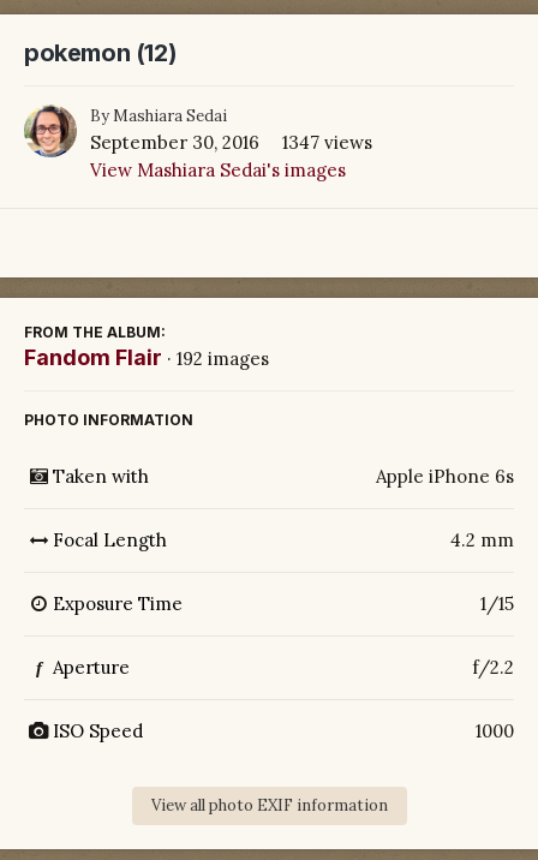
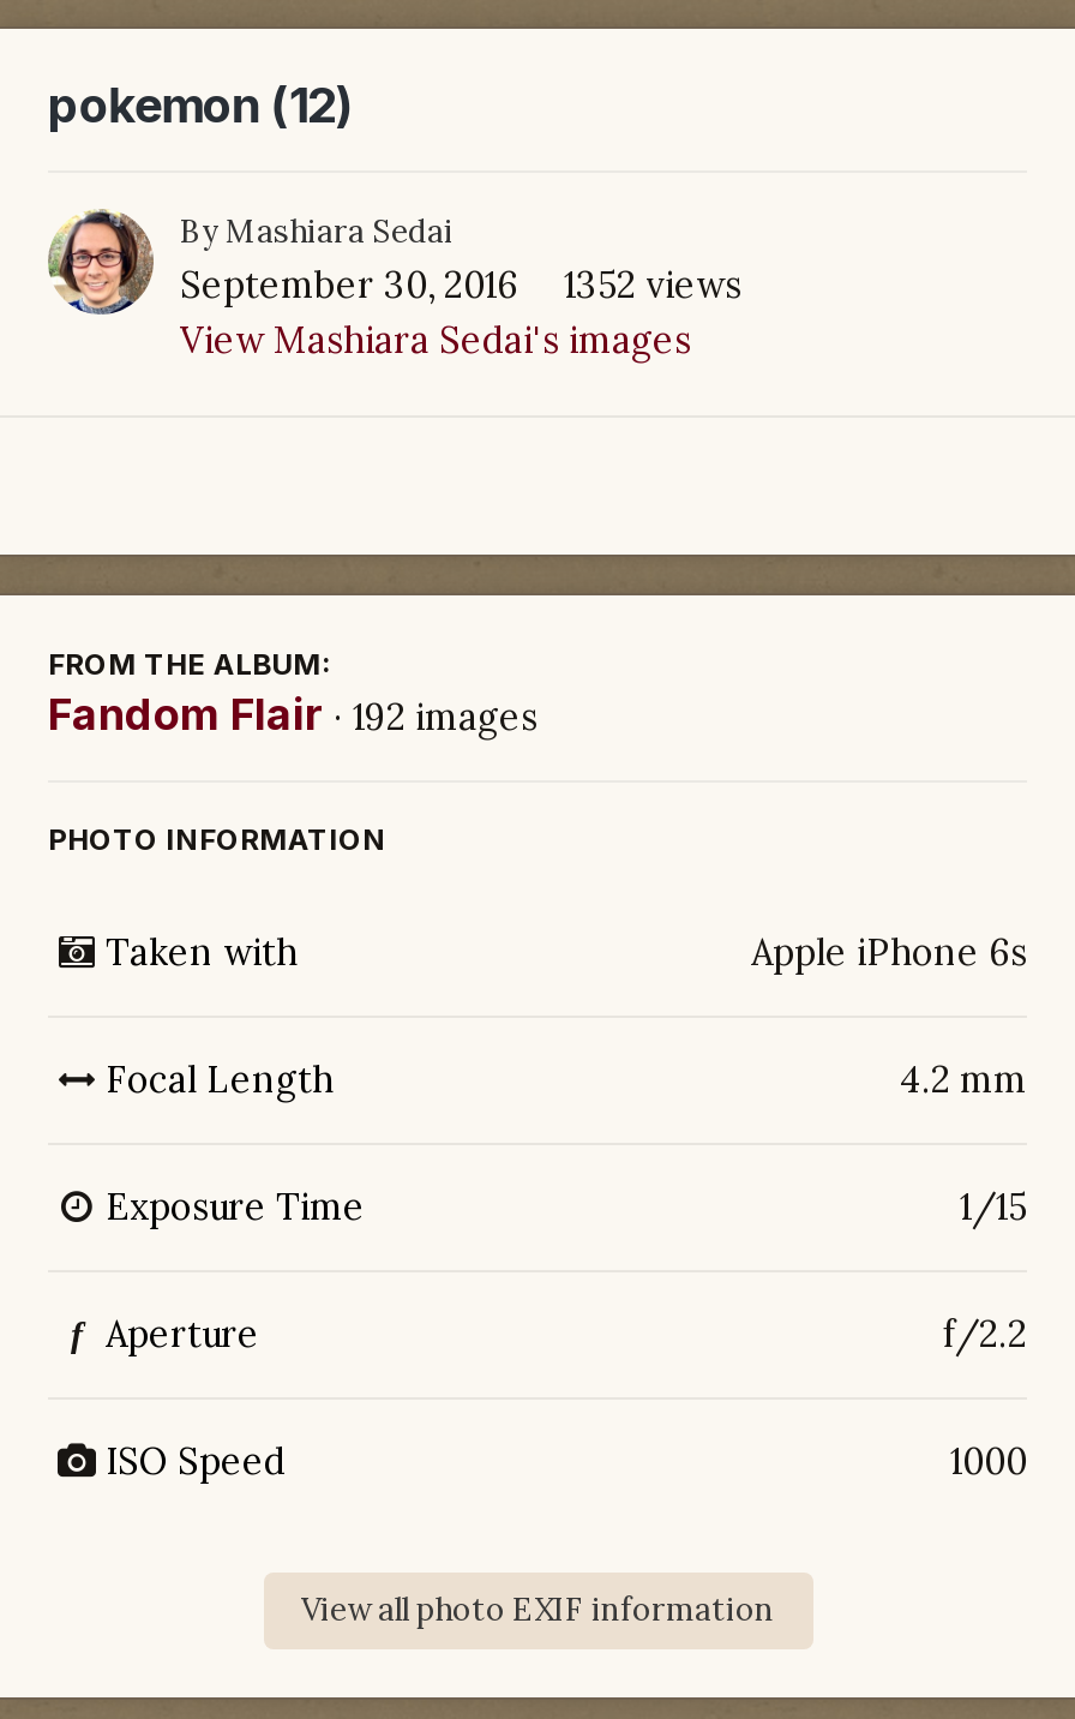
[90,130,372,153] September 30, 2016 1347 views -> [180,260,741,306] September 30, 2016 1352 views

